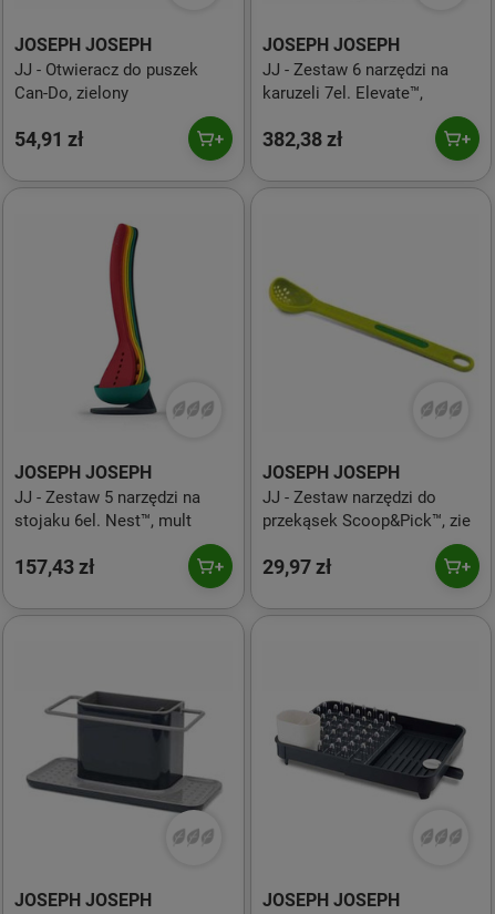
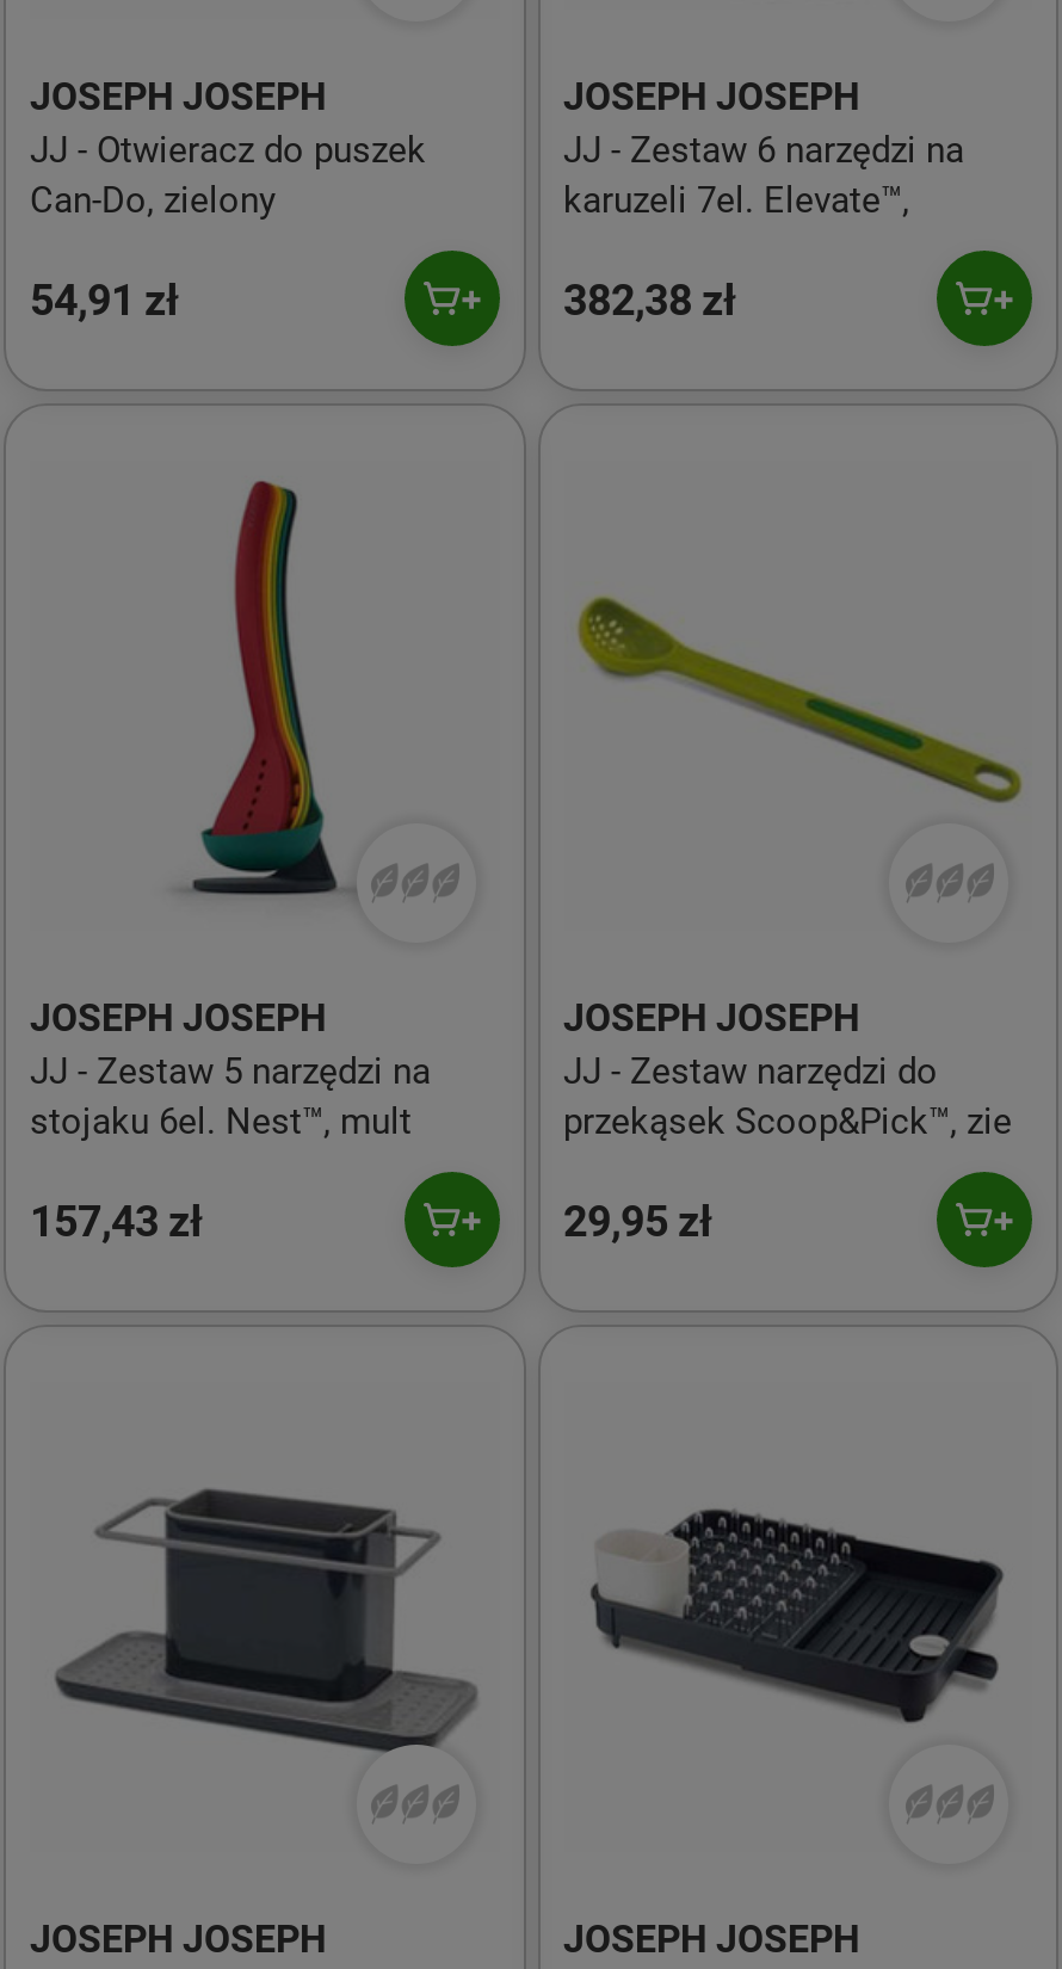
[262,554,332,578] 29,97 zł -> [563,1195,714,1245] 29,95 zł

